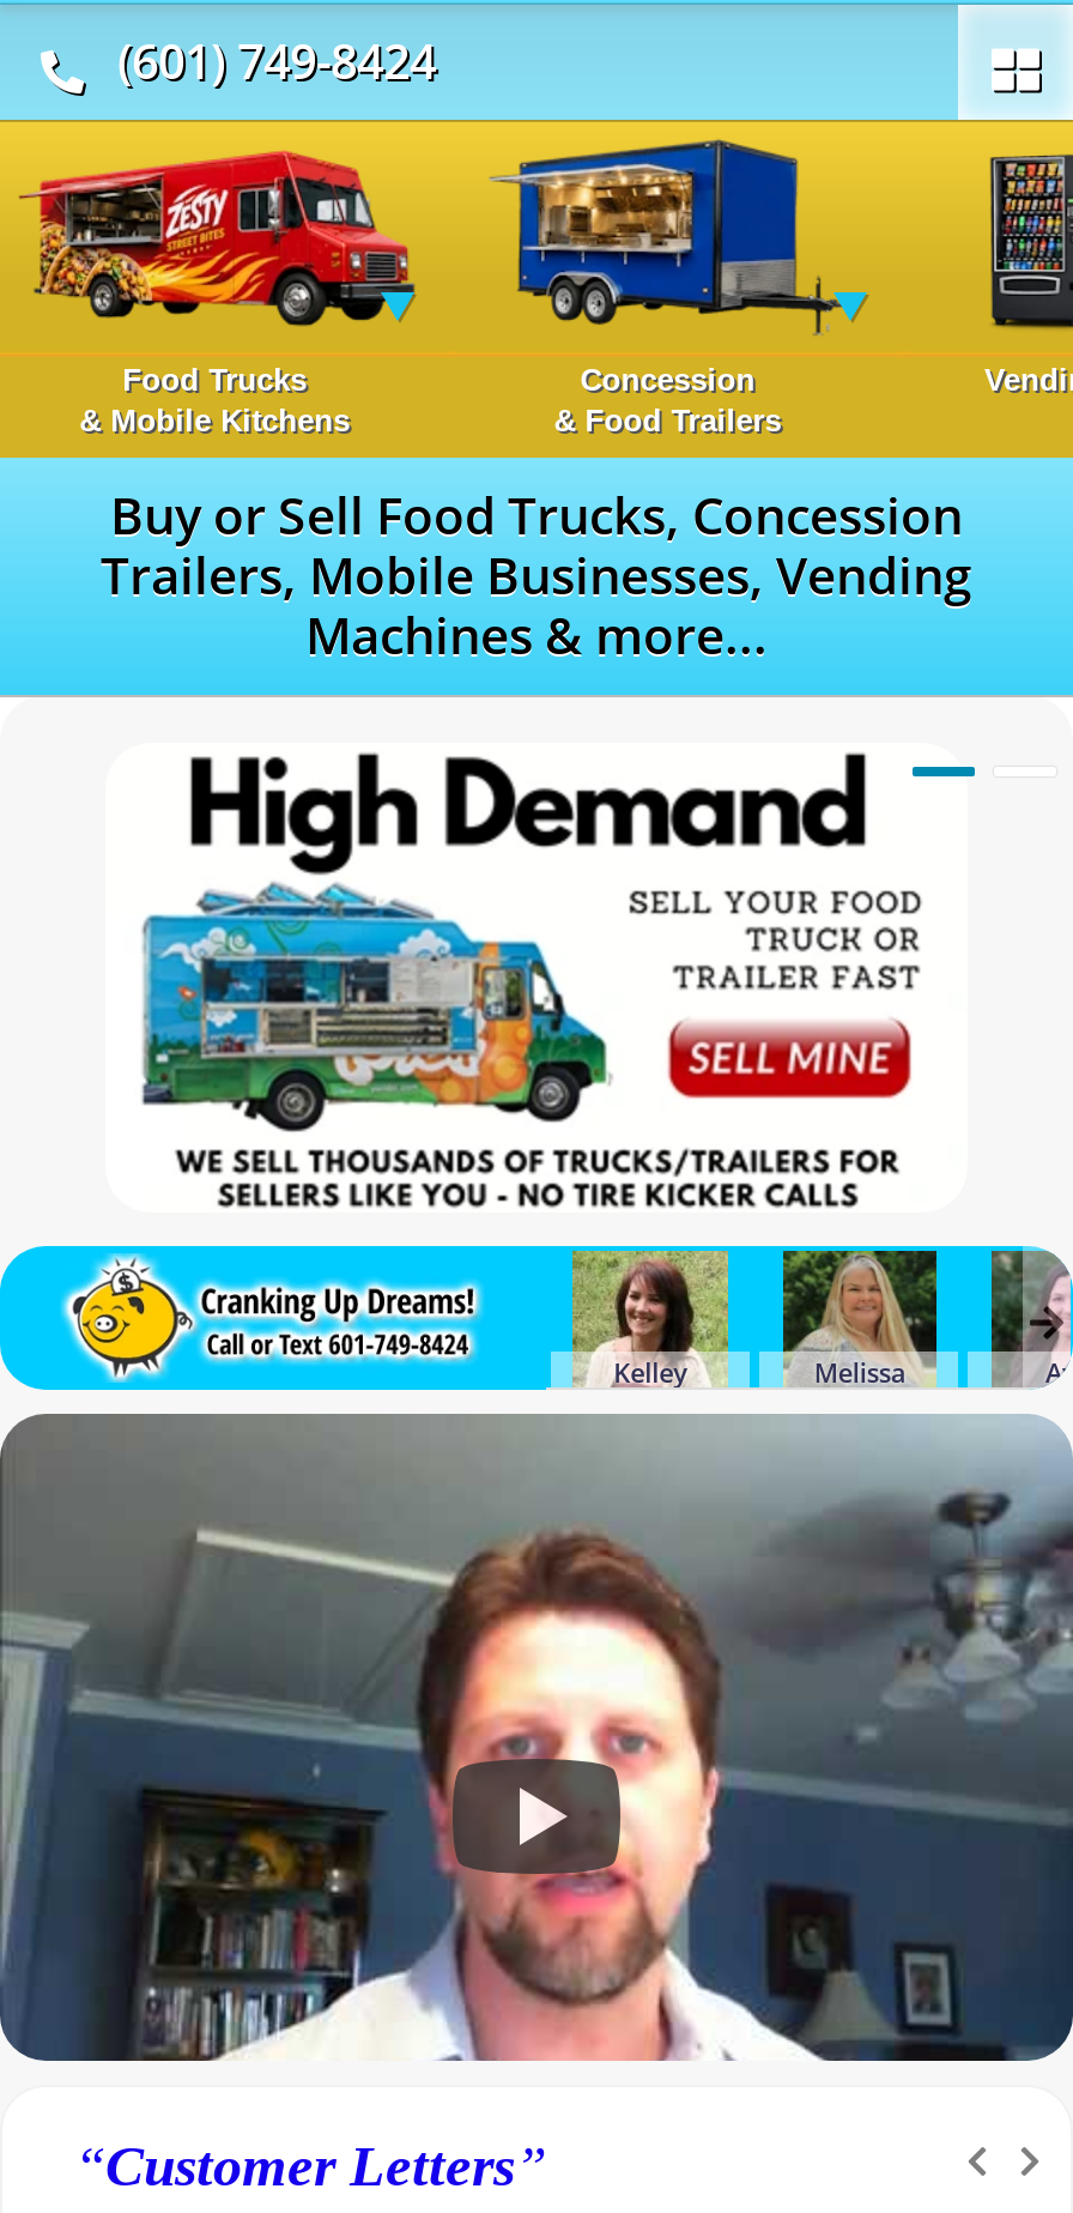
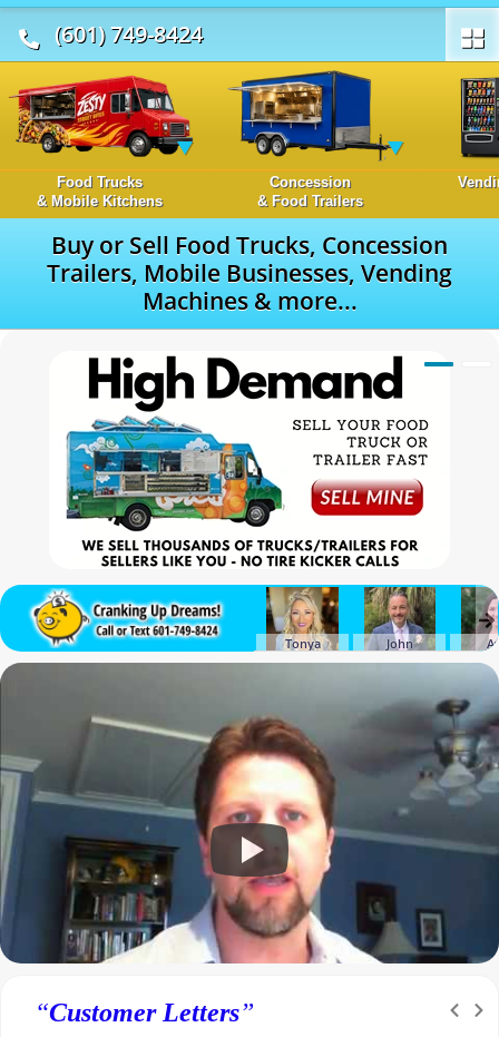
[570,1251,905,1390] [image] | Kelley | Melissa -> [265,586,413,652] [image] | Tonya | John
[783,1248,936,1337] [image] -> [364,587,436,627] [image]

